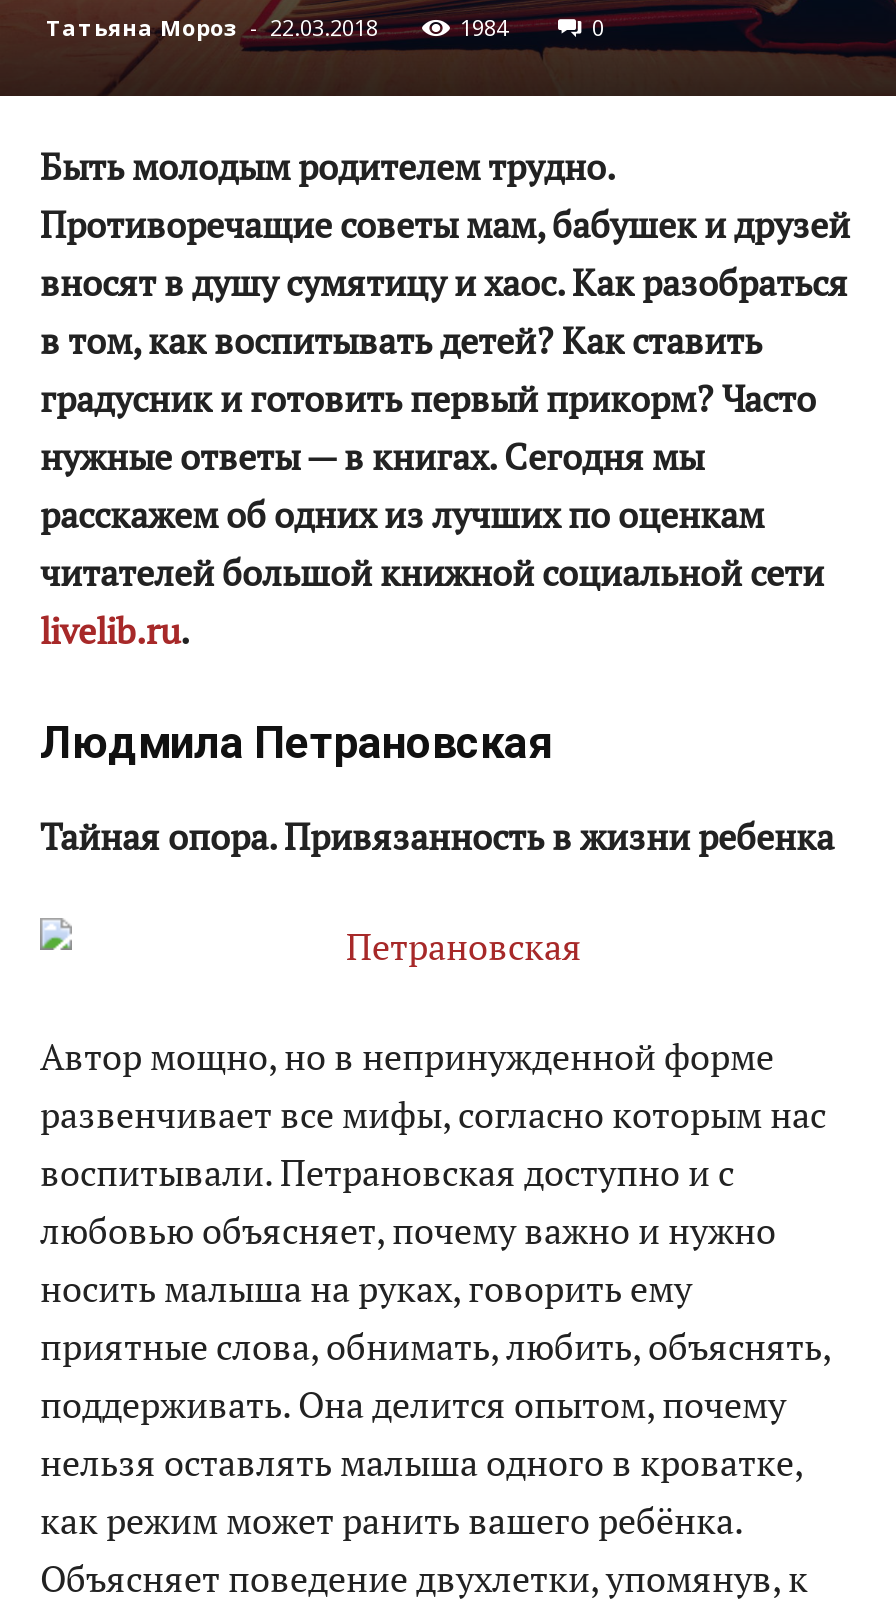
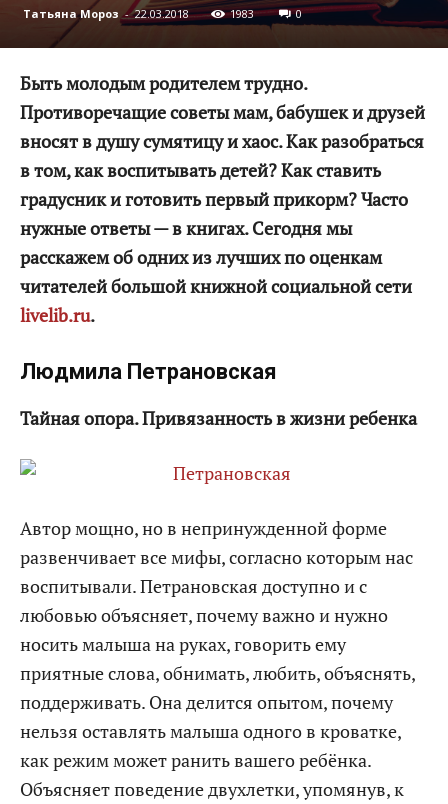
[460,12,508,42] 1984 -> [230,6,254,21] 1983

